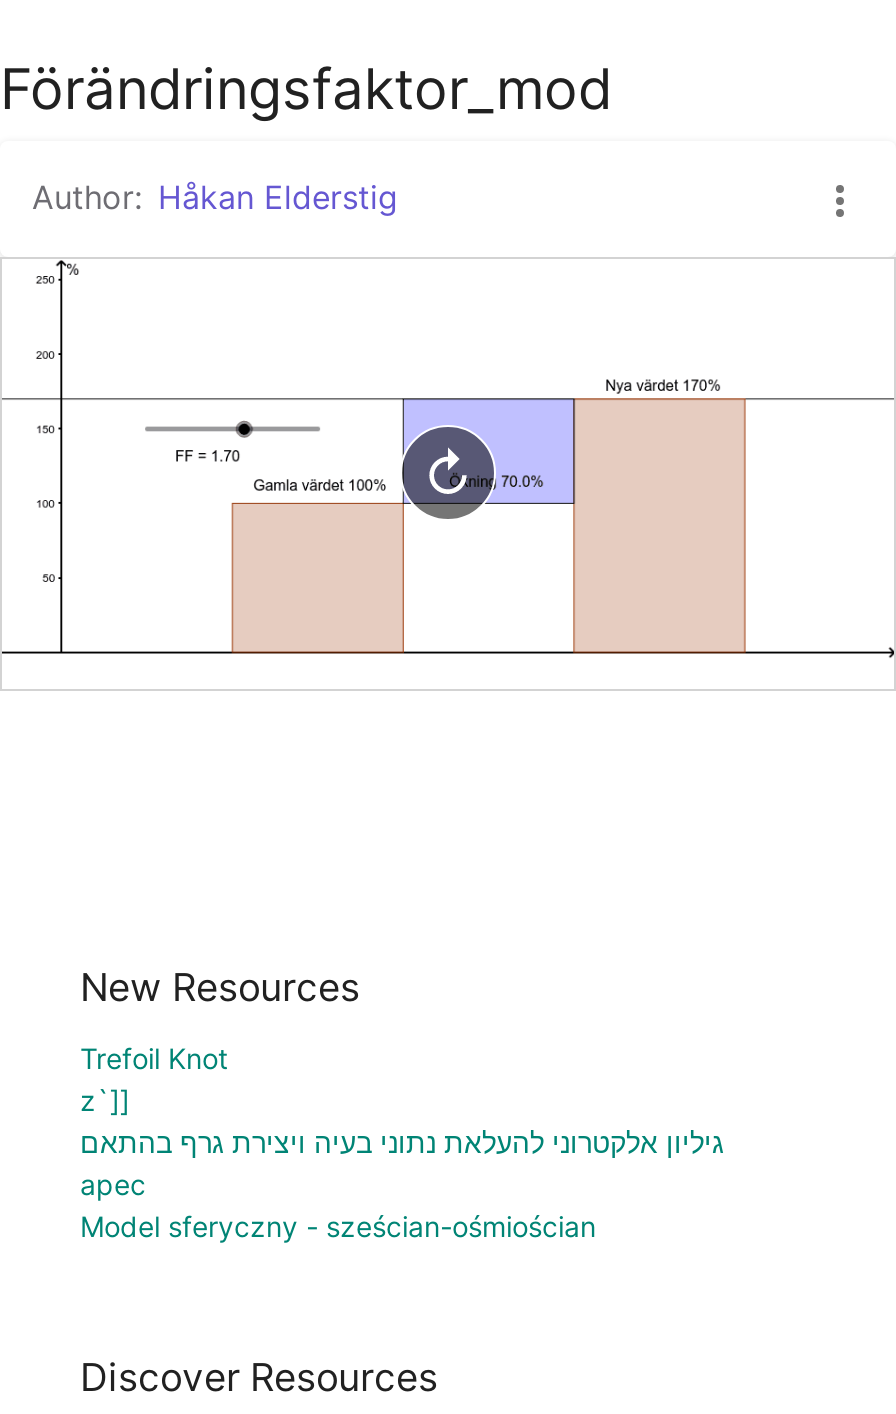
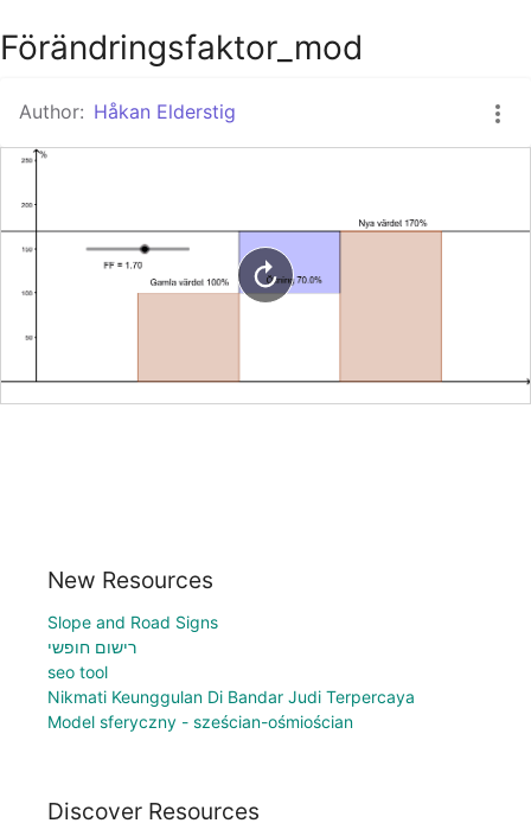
[80,1041,724,1201] Trefoil Knot | z`]] | גיליון אלקטרוני להעלאת נתוני בעיה ויצירת גרף בהתאם | apec -> [47,612,415,707] Slope and Road Signs | רישום חופשי | seo tool | Nikmati Keunggulan Di Bandar Judi Terpercaya

